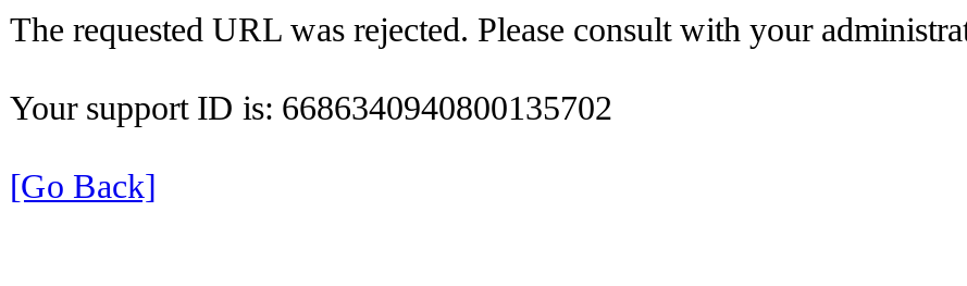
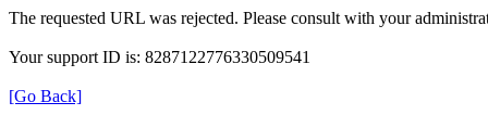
[10,89,612,126] Your support ID is: 6686340940800135702 -> [9,48,310,66] Your support ID is: 8287122776330509541

